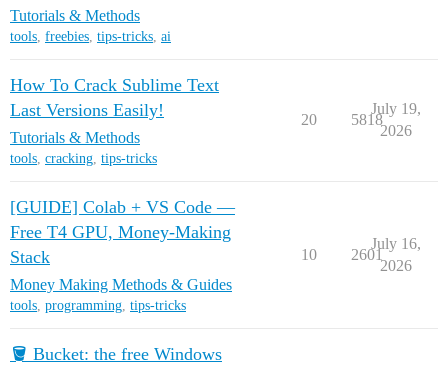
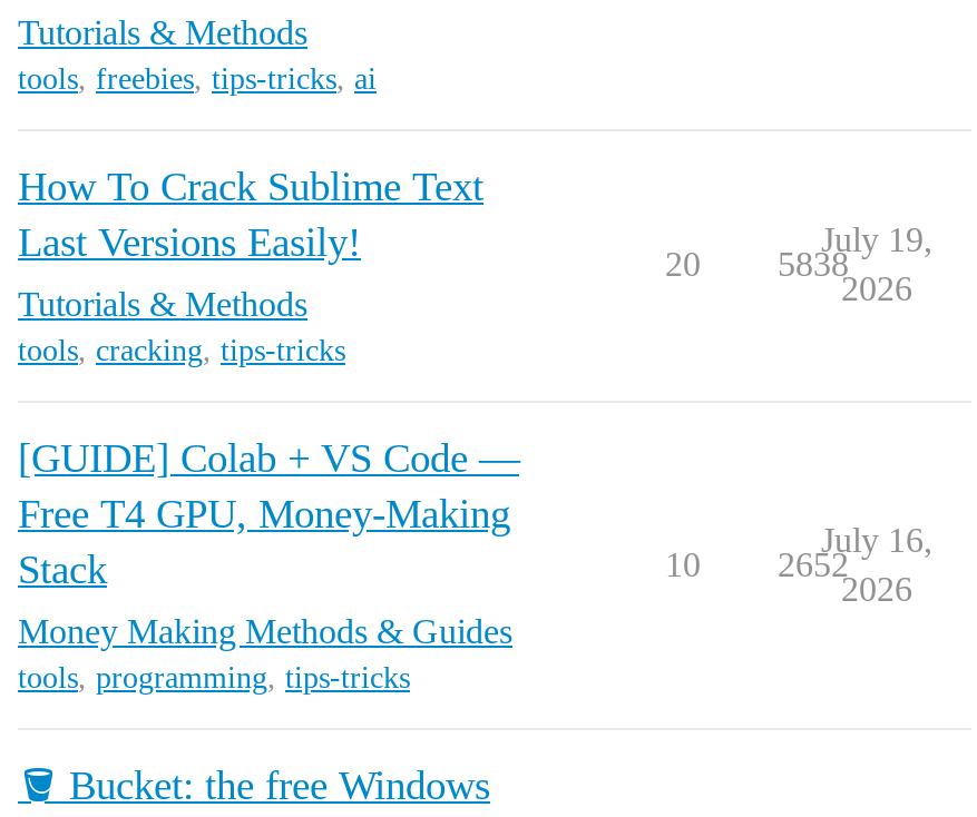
[351,111,383,128] 5818 -> [778,245,849,283] 5838
[351,246,383,263] 2601 -> [778,545,849,583] 2652

